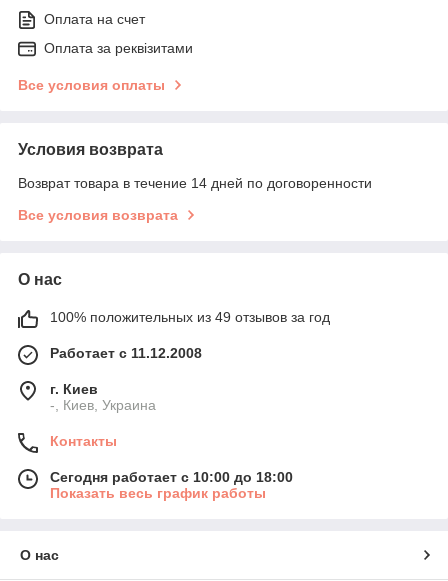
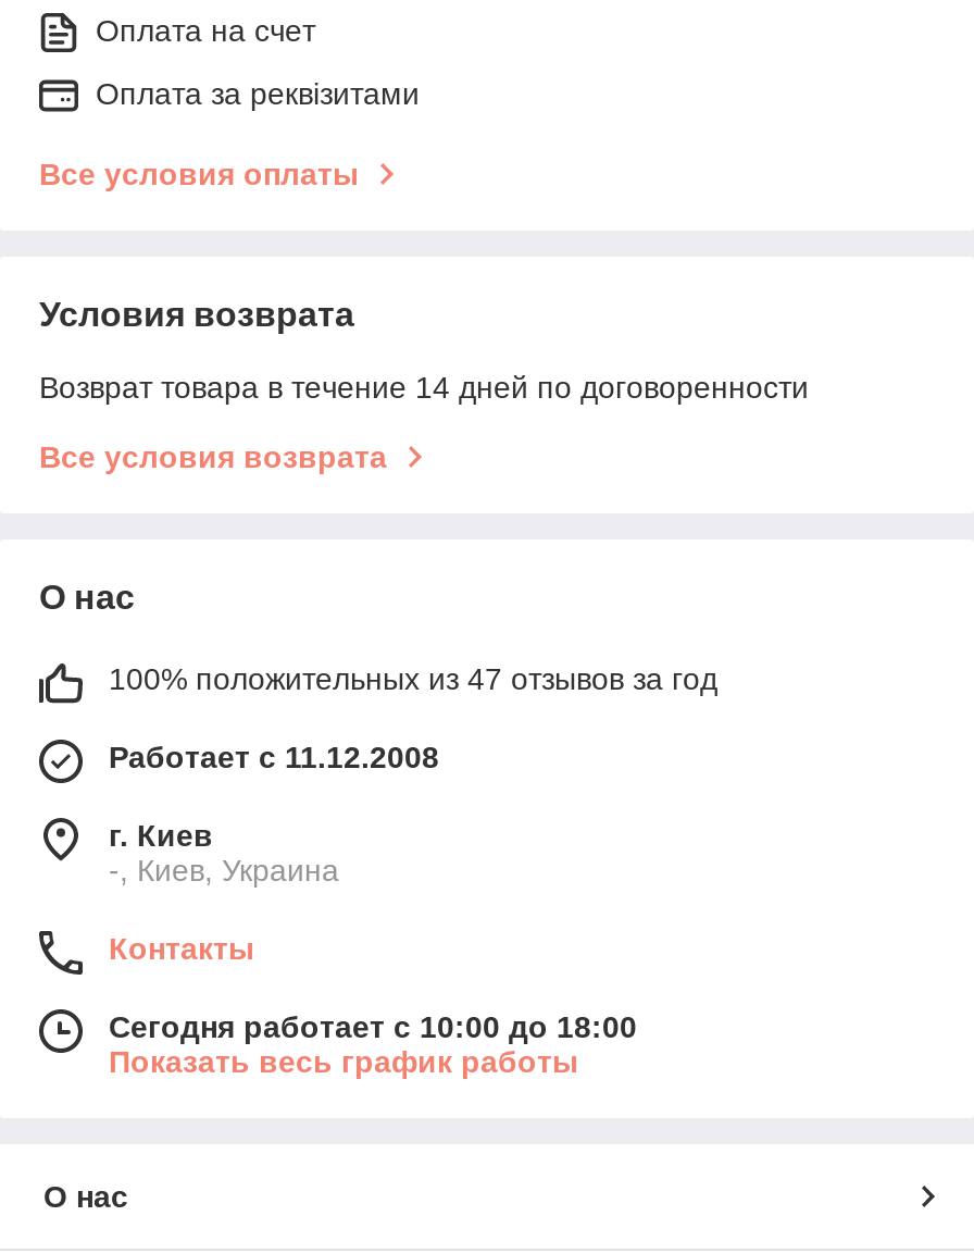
[50,309,330,325] 100% положительных из 49 отзывов за год -> [109,661,717,696] 100% положительных из 47 отзывов за год

